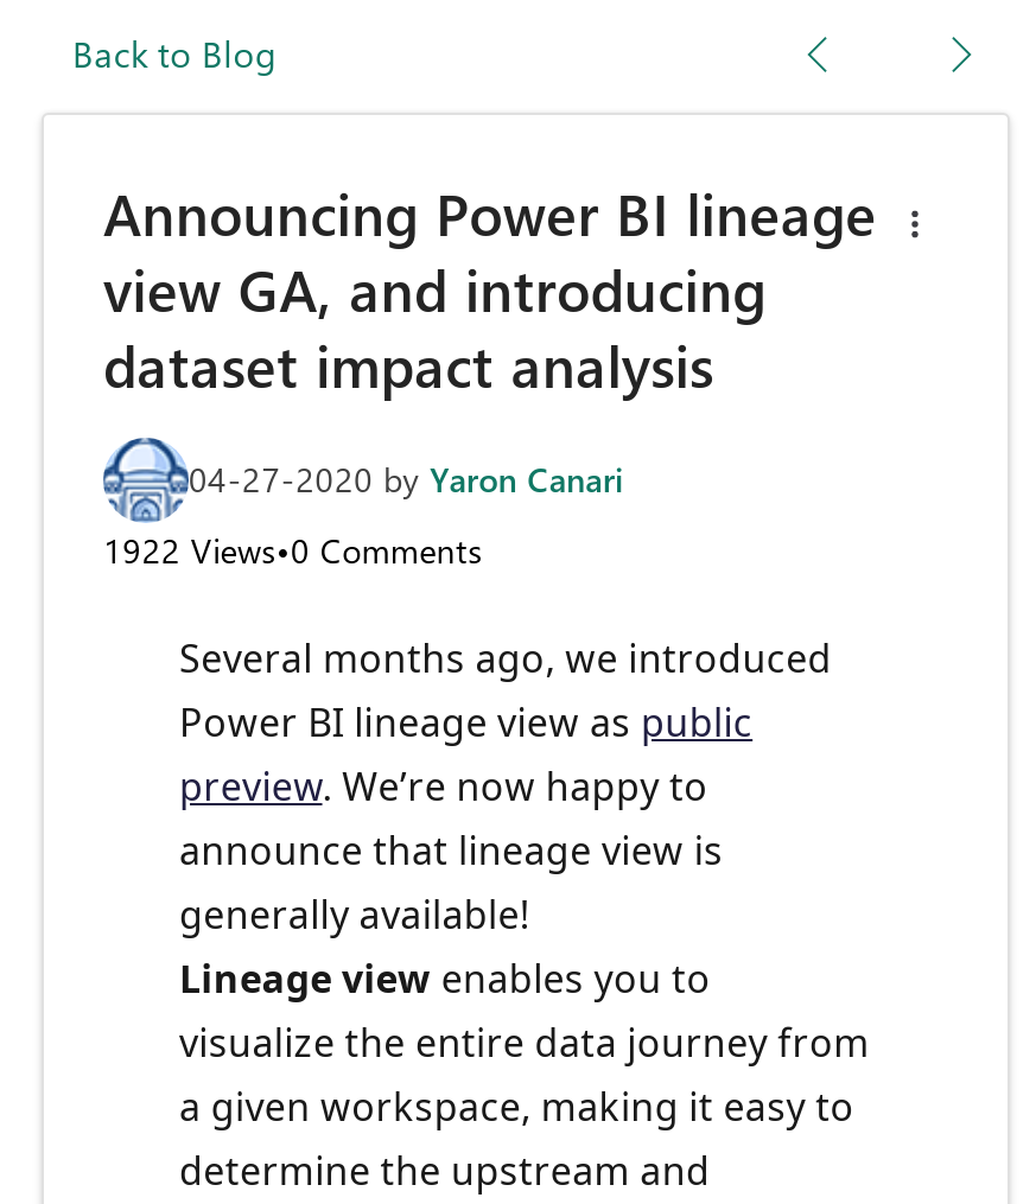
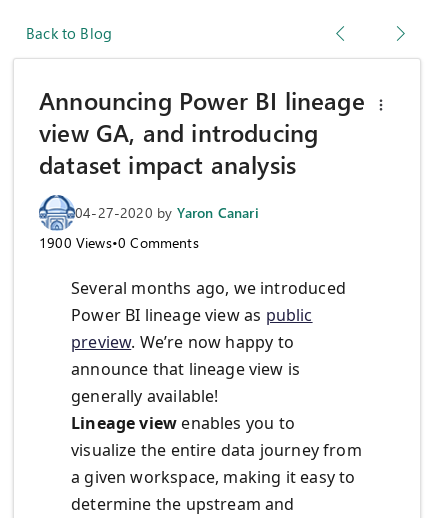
[103,529,483,574] 1922 Views•0 Comments -> [39,233,199,252] 1900 Views•0 Comments

